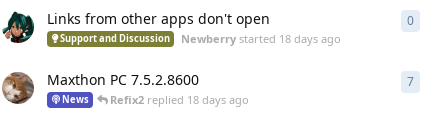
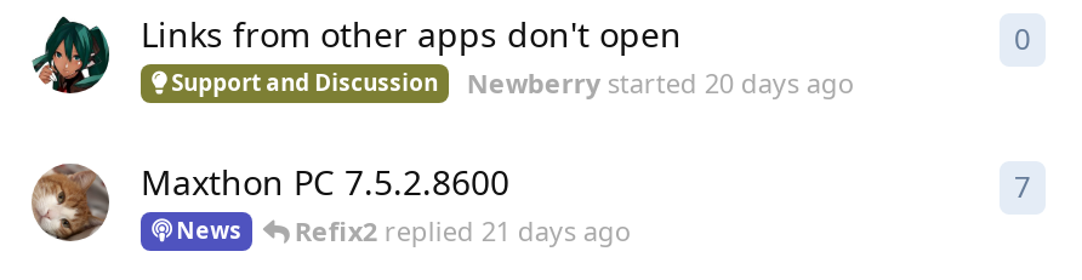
[181,31,341,46] Newberry started 18 days ago -> [467,64,855,101] Newberry started 20 days ago
[110,92,249,107] Refix2 replied 18 days ago -> [294,212,631,248] Refix2 replied 21 days ago

